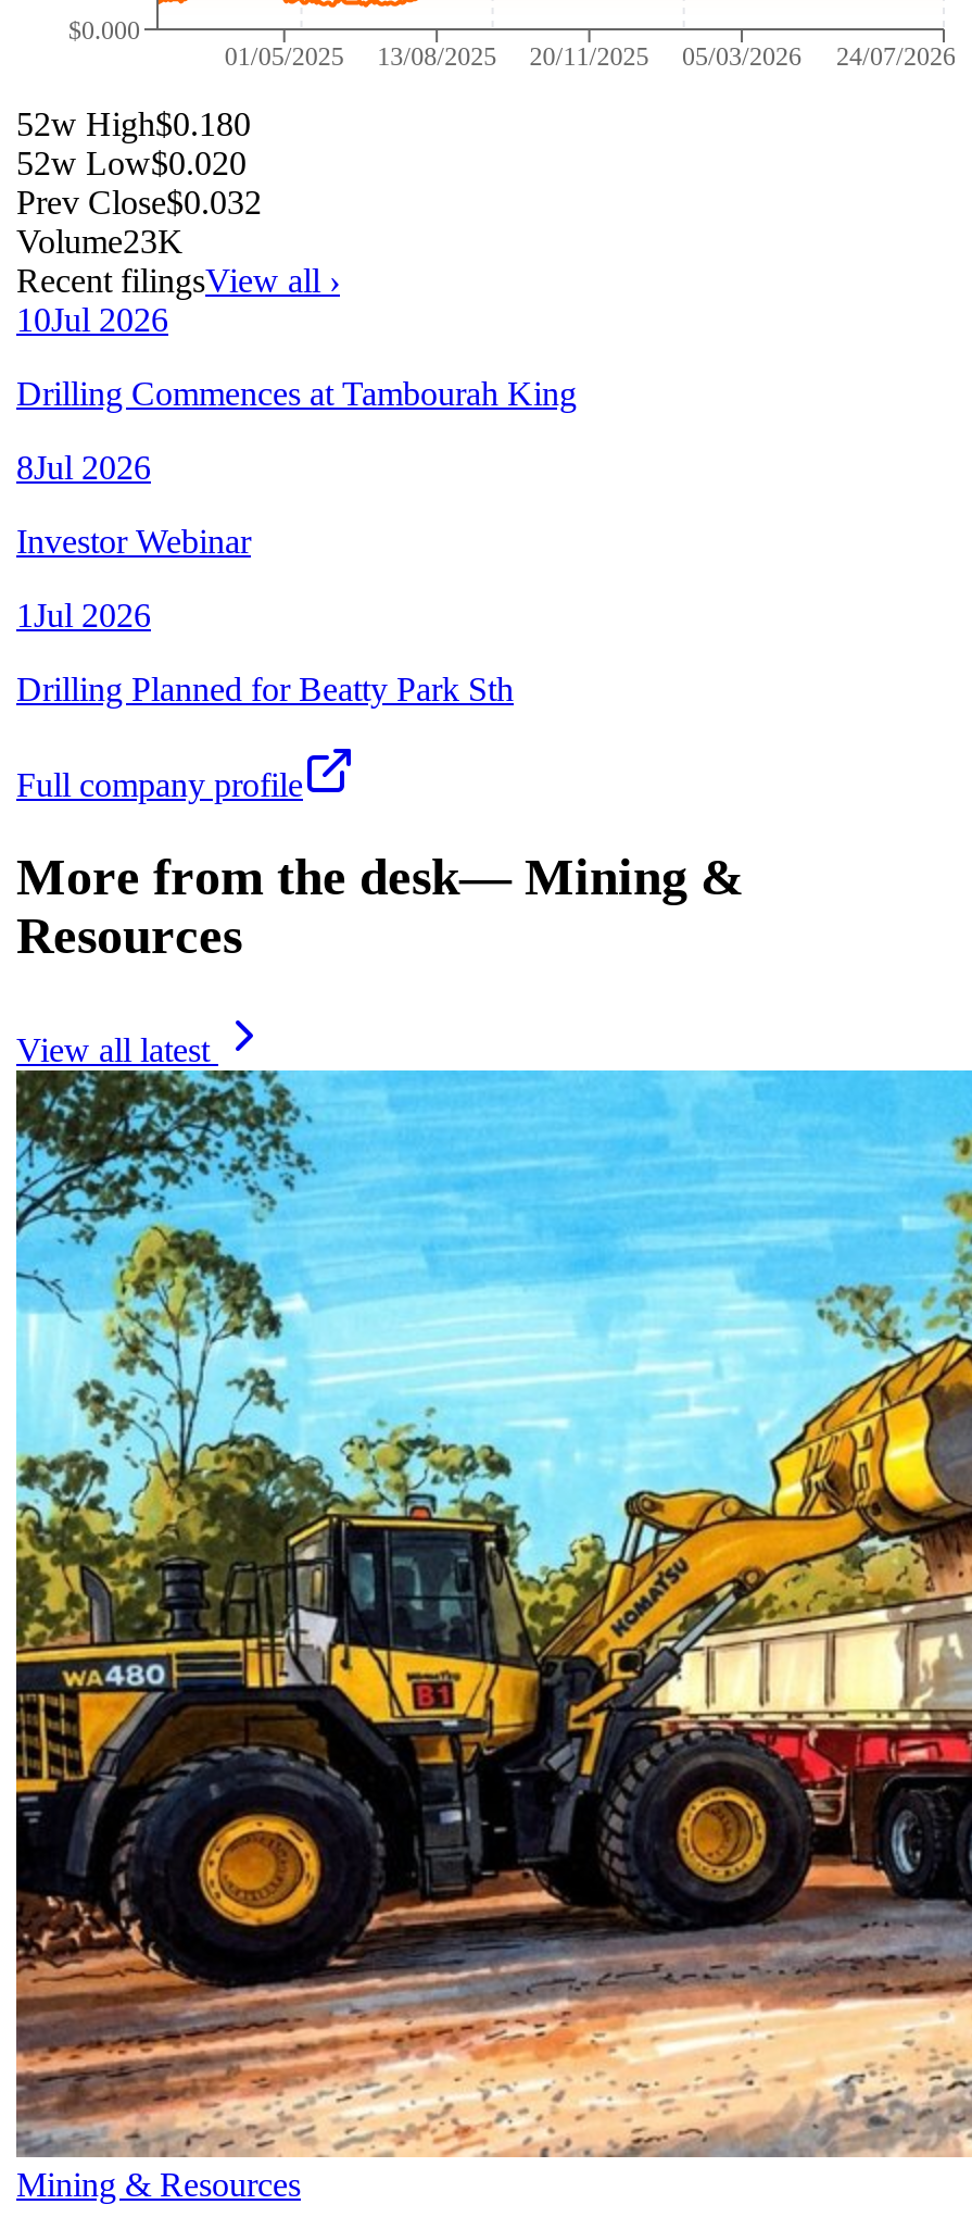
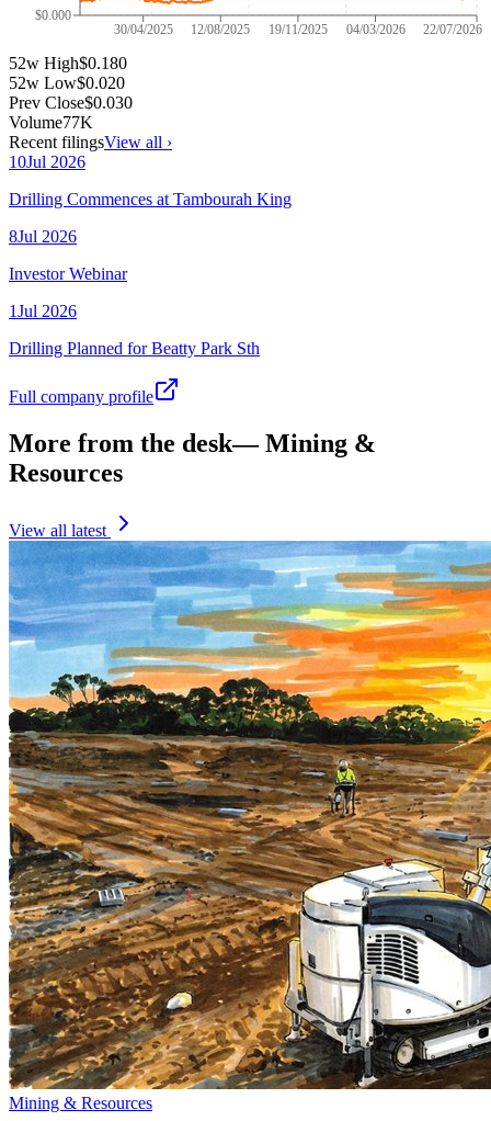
[224,42,956,70] 01/05/2025 | 13/08/2025 | 20/11/2025 | 05/03/2026 | 24/07/2026 -> [114,21,482,36] 30/04/2025 | 12/08/2025 | 19/11/2025 | 04/03/2026 | 22/07/2026
[16,183,262,220] Prev Close$0.032 -> [9,93,133,112] Prev Close$0.030
[16,222,184,259] Volume23K -> [9,113,93,131] Volume77K
[14,1067,965,2156] [image] -> [8,540,488,1090] [image]

